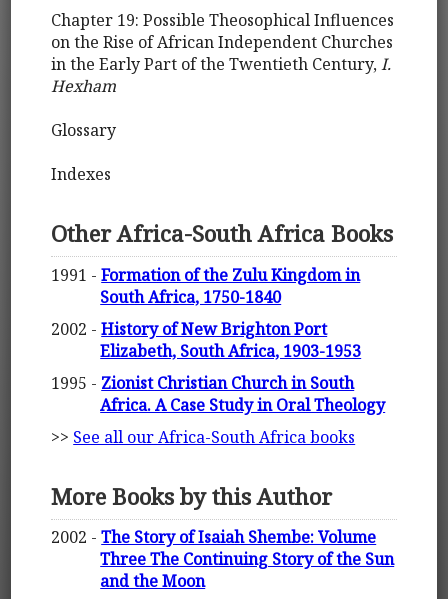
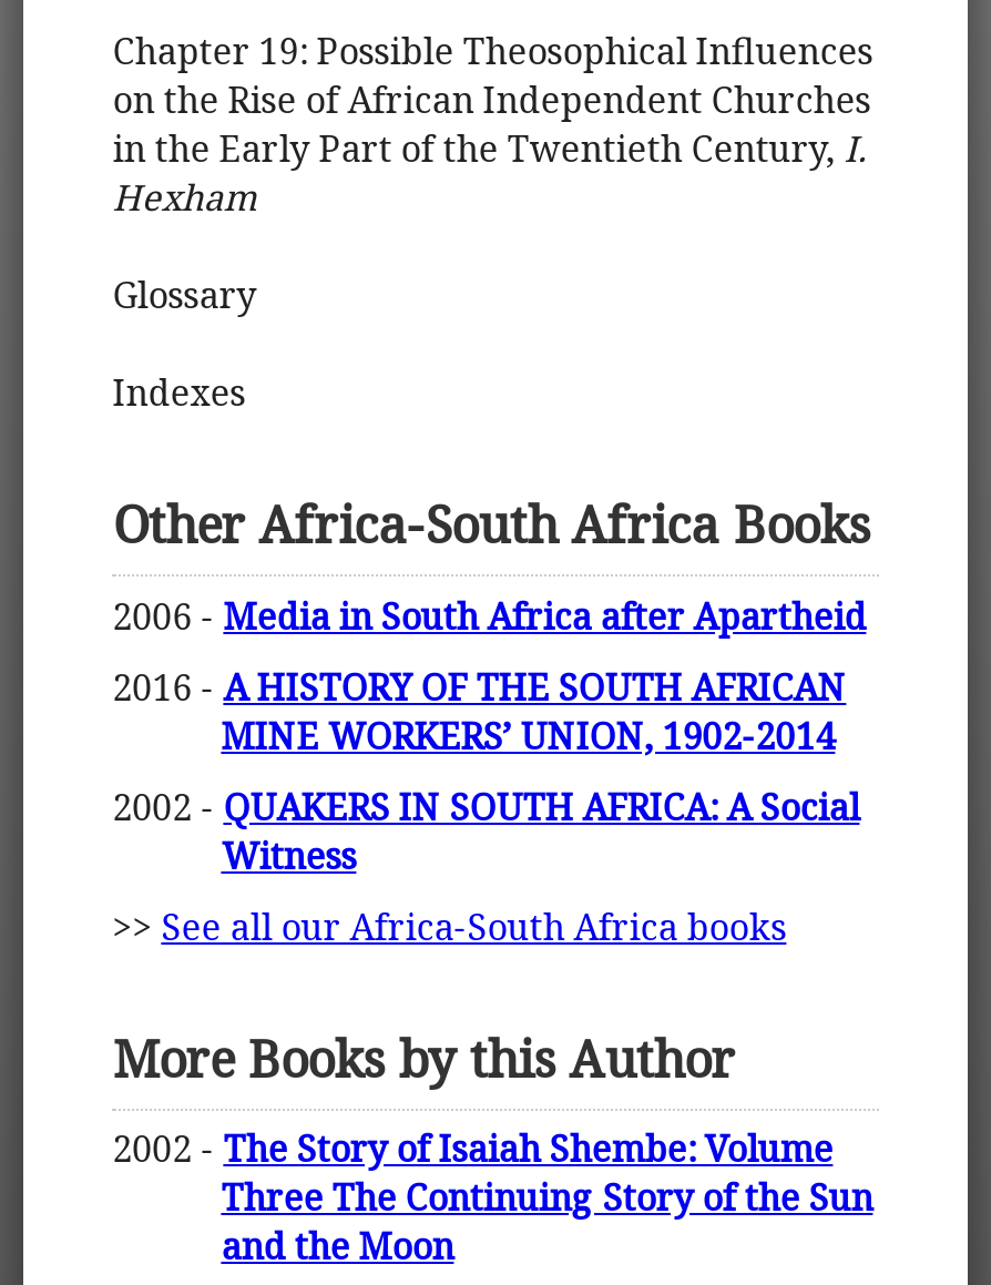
[51,264,360,308] 1991 - Formation of the Zulu Kingdom in | South Africa, 1750-1840 -> [112,591,866,640] 2006 - Media in South Africa after Apartheid
[51,318,361,362] 2002 - History of New Brighton Port | Elizabeth, South Africa, 1903-1953 -> [112,662,846,760] 2016 - A HISTORY OF THE SOUTH AFRICAN | MINE WORKERS’ UNION, 1902-2014
[51,372,385,416] 1995 - Zionist Christian Church in South | Africa. A Case Study in Oral Theology -> [112,782,860,880] 2002 - QUAKERS IN SOUTH AFRICA: A Social | Witness

